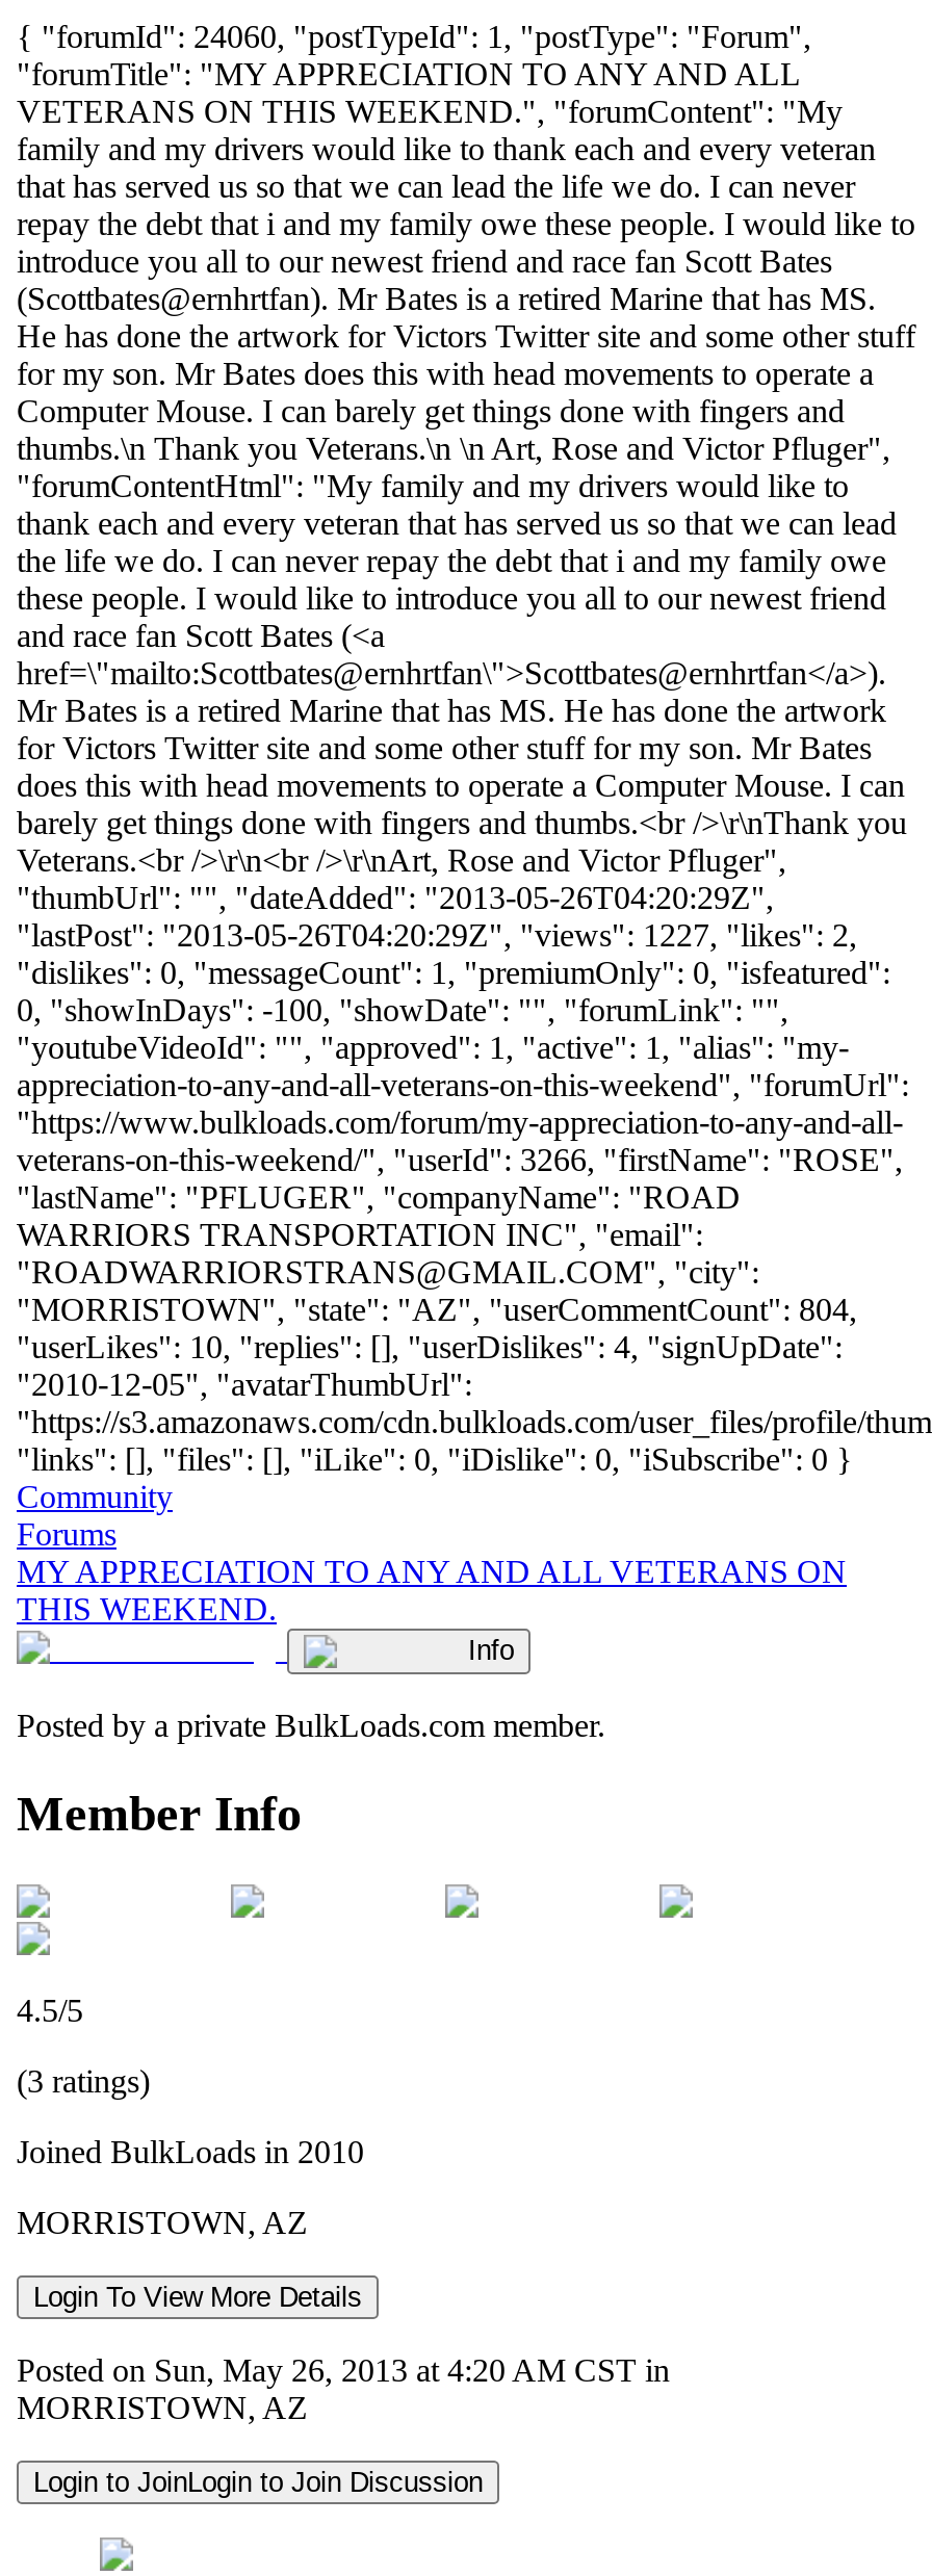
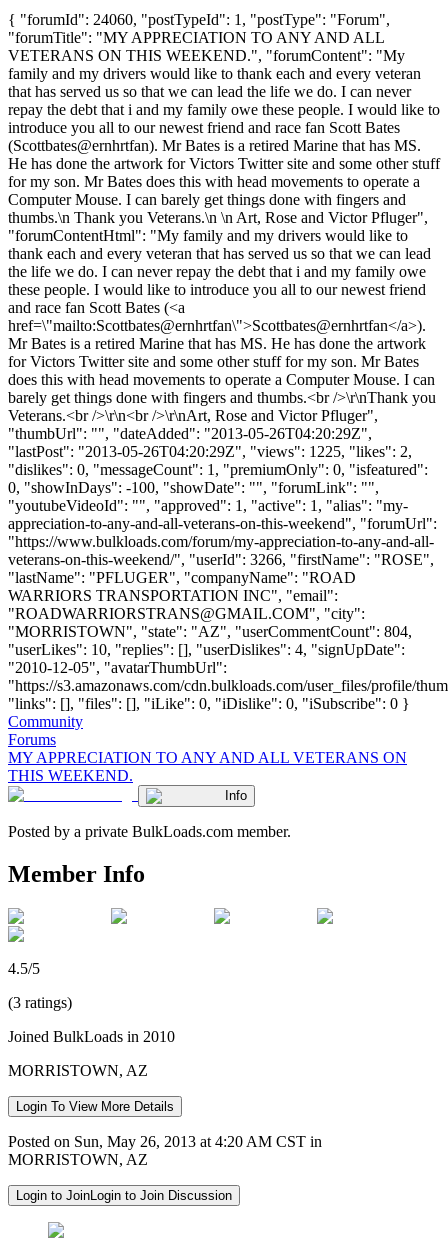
[17,917,857,952] "lastPost": "2013-05-26T04:20:29Z", "views": 1227, "likes": 2, -> [8,443,412,460] "lastPost": "2013-05-26T04:20:29Z", "views": 1225, "likes": 2,

